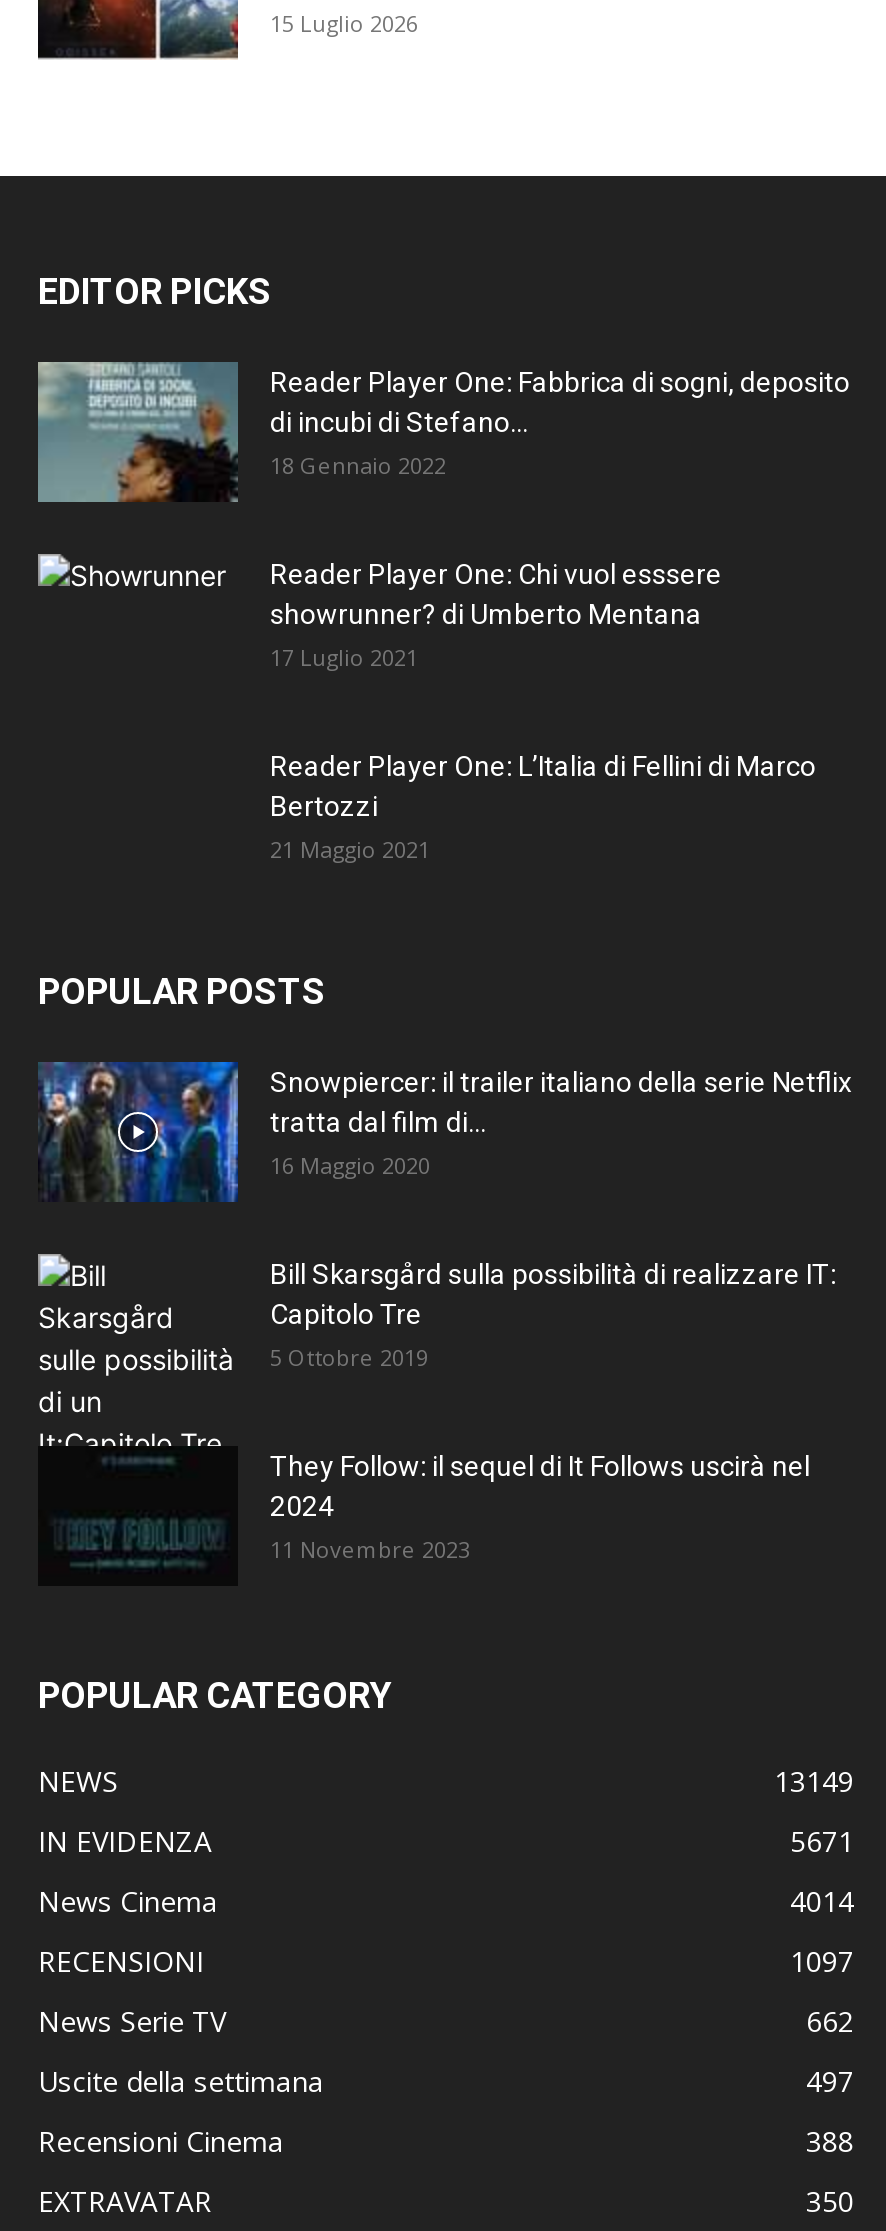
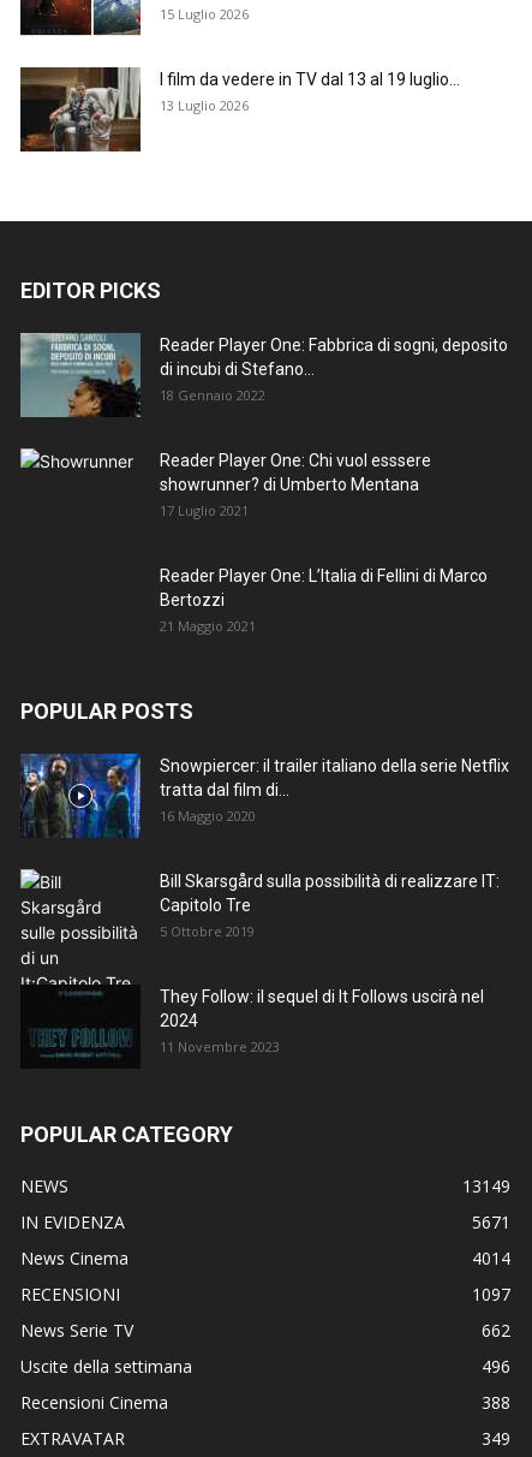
none -> [19,66,460,153] [image] | I film da vedere in TV dal 13 al 19 luglio... | 13 Luglio 2026
[806,2062,854,2100] 497 -> [482,1355,510,1378] 496
[806,2182,854,2220] 350 -> [482,1427,510,1450] 349

